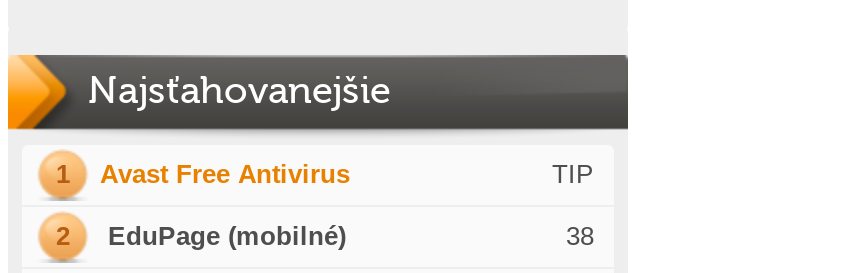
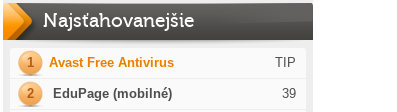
[566,220,594,250] 38 -> [282,86,296,101] 39

